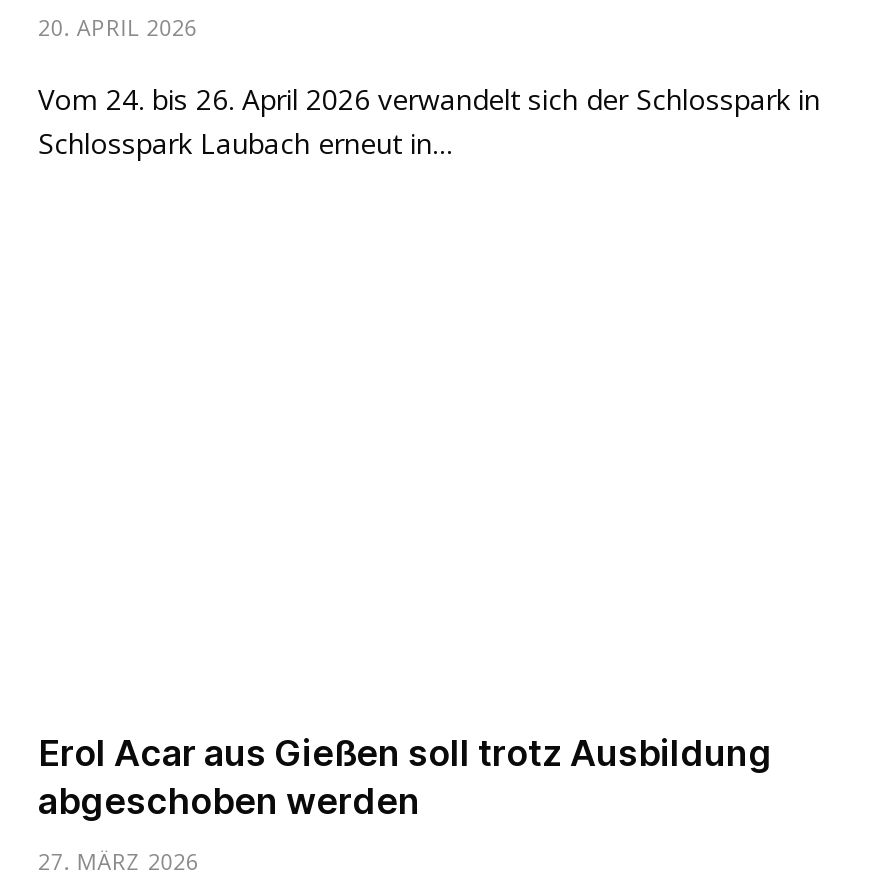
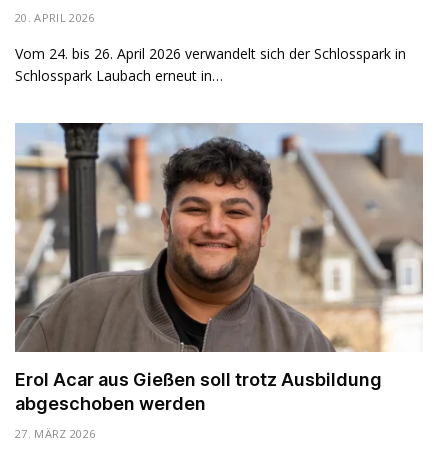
none -> [14,122,424,353] [image]

